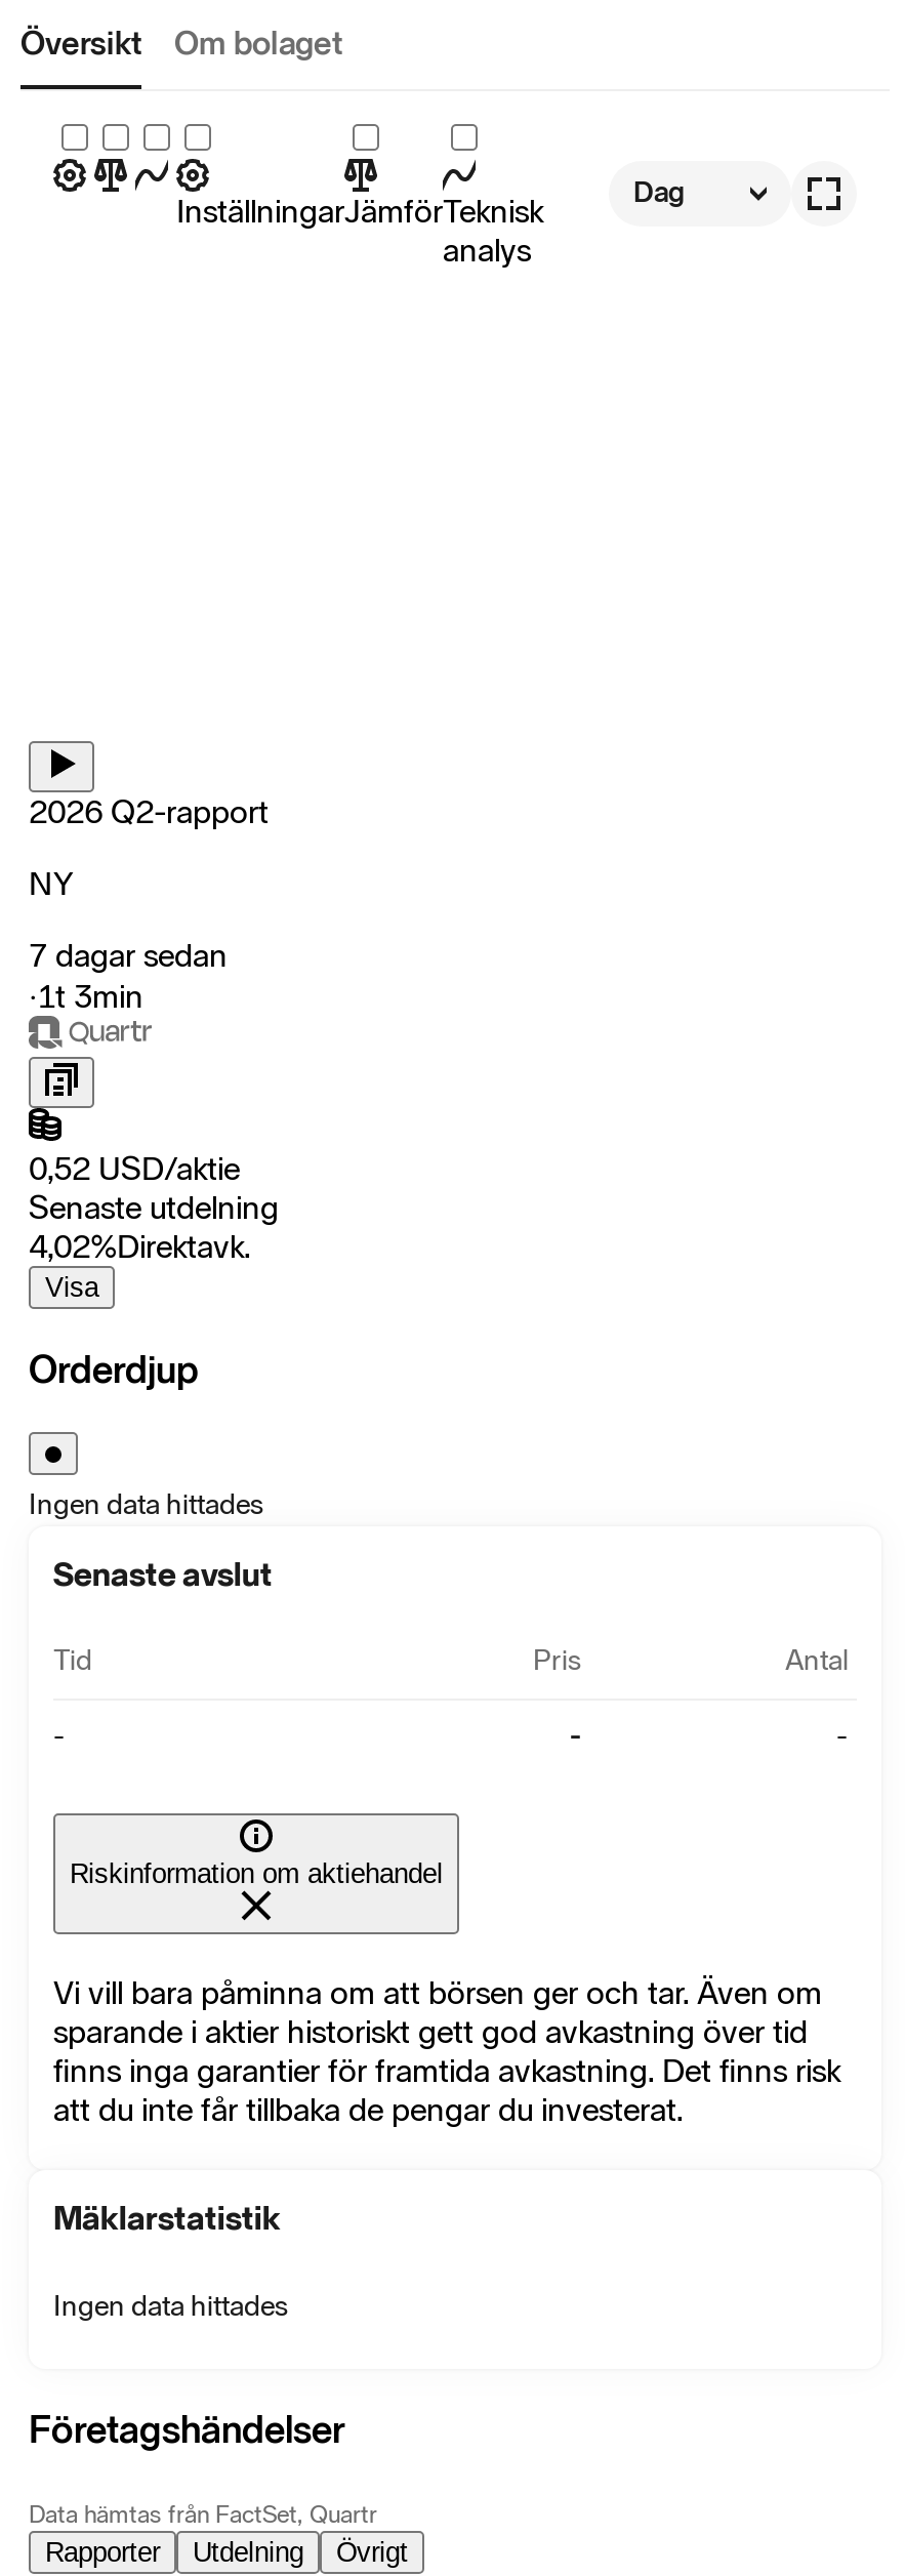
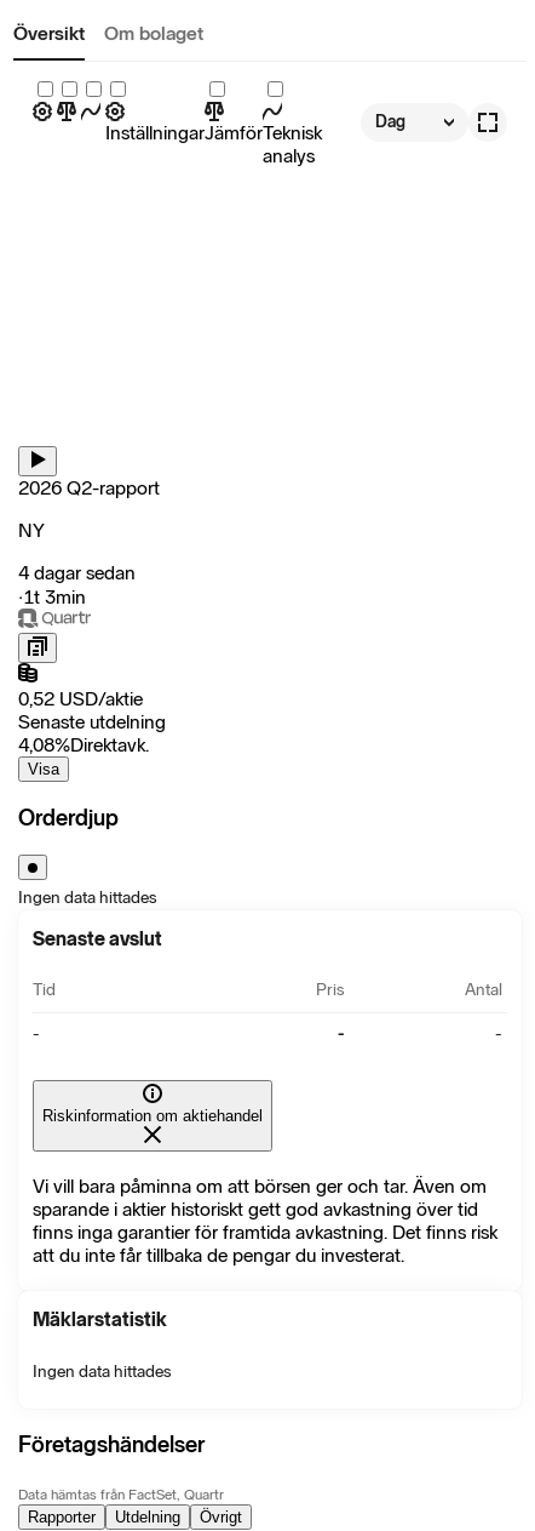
[29,935,228,974] 7 dagar sedan -> [18,561,136,584] 4 dagar sedan
[29,1227,250,1266] 4,02%Direktavk. -> [18,733,149,756] 4,08%Direktavk.

